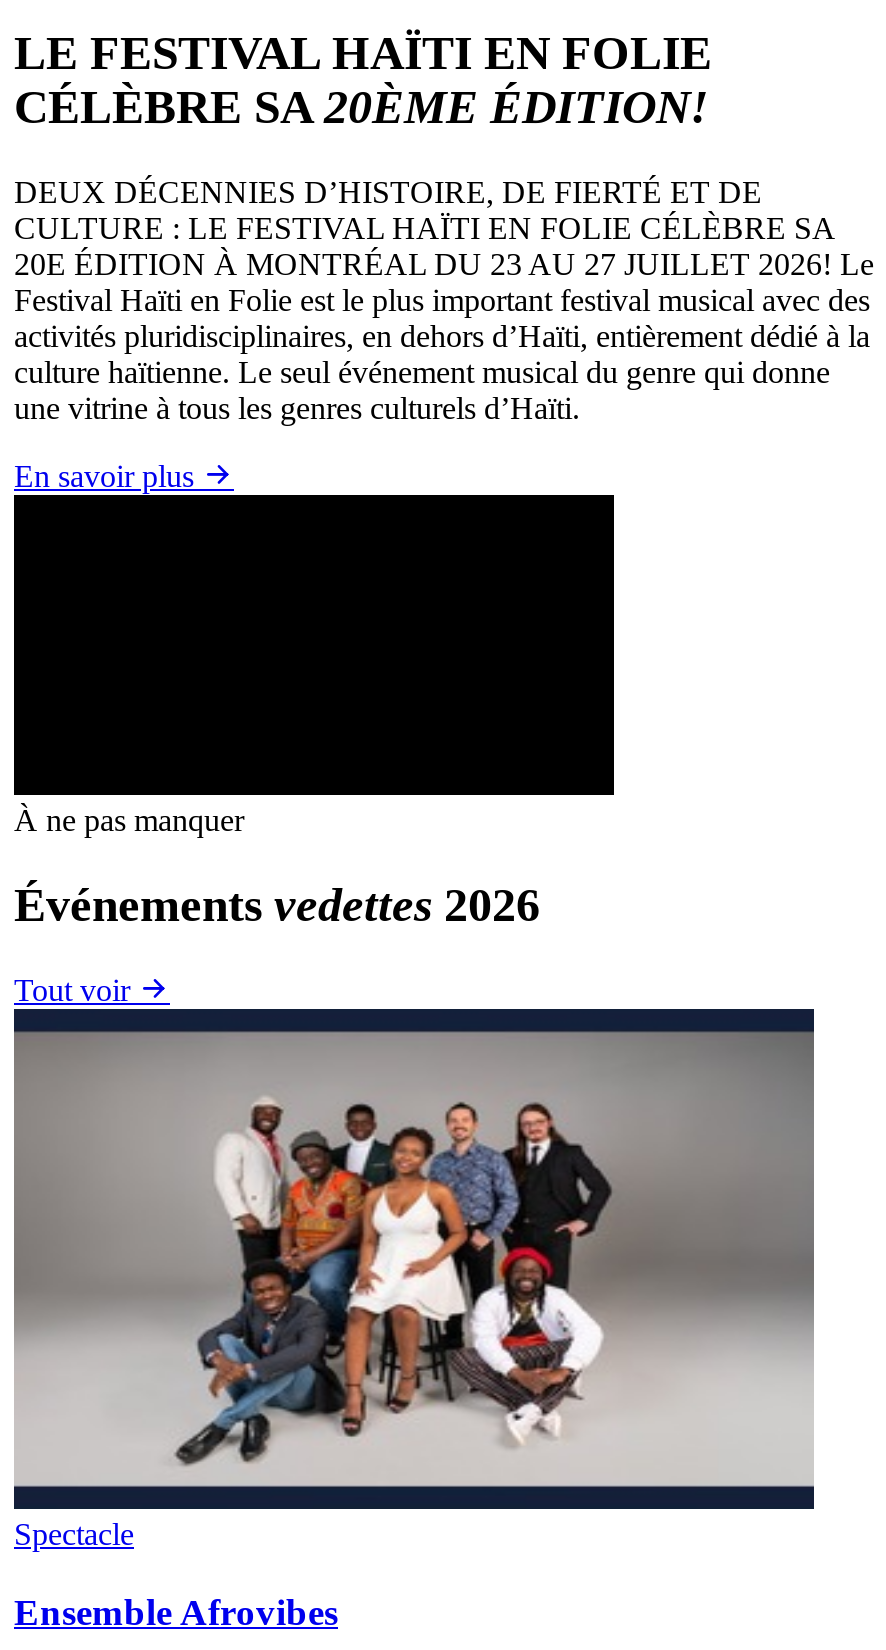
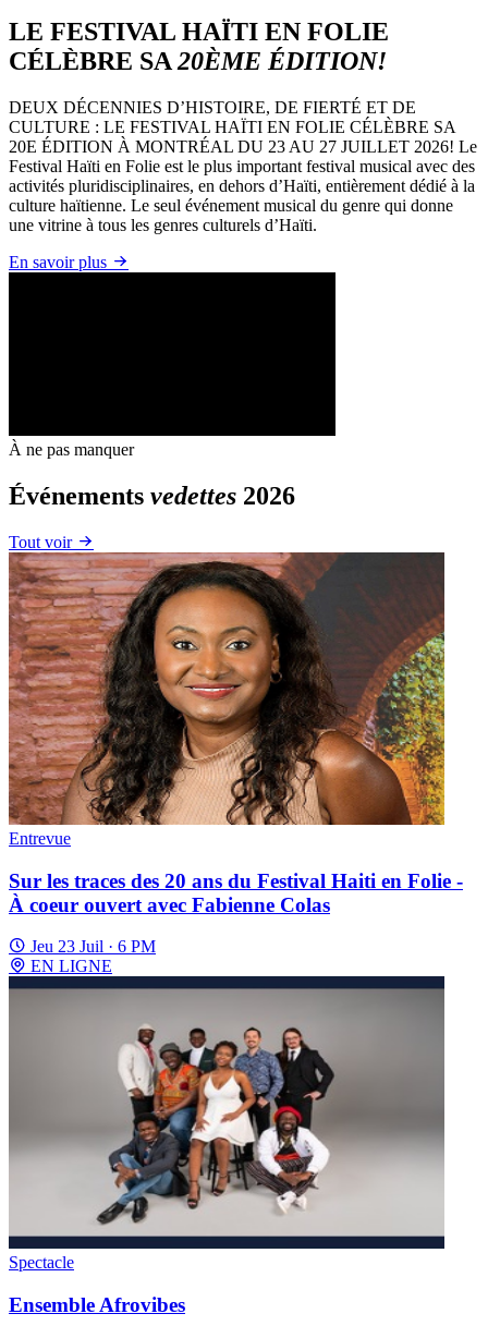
none -> [8,551,463,975] [image] | Entrevue | Sur les traces des 20 ans du Festival Haiti en Folie - | À coeur ouvert avec Fabienne Colas | Jeu 23 Juil · 6 PM | EN LIGNE

